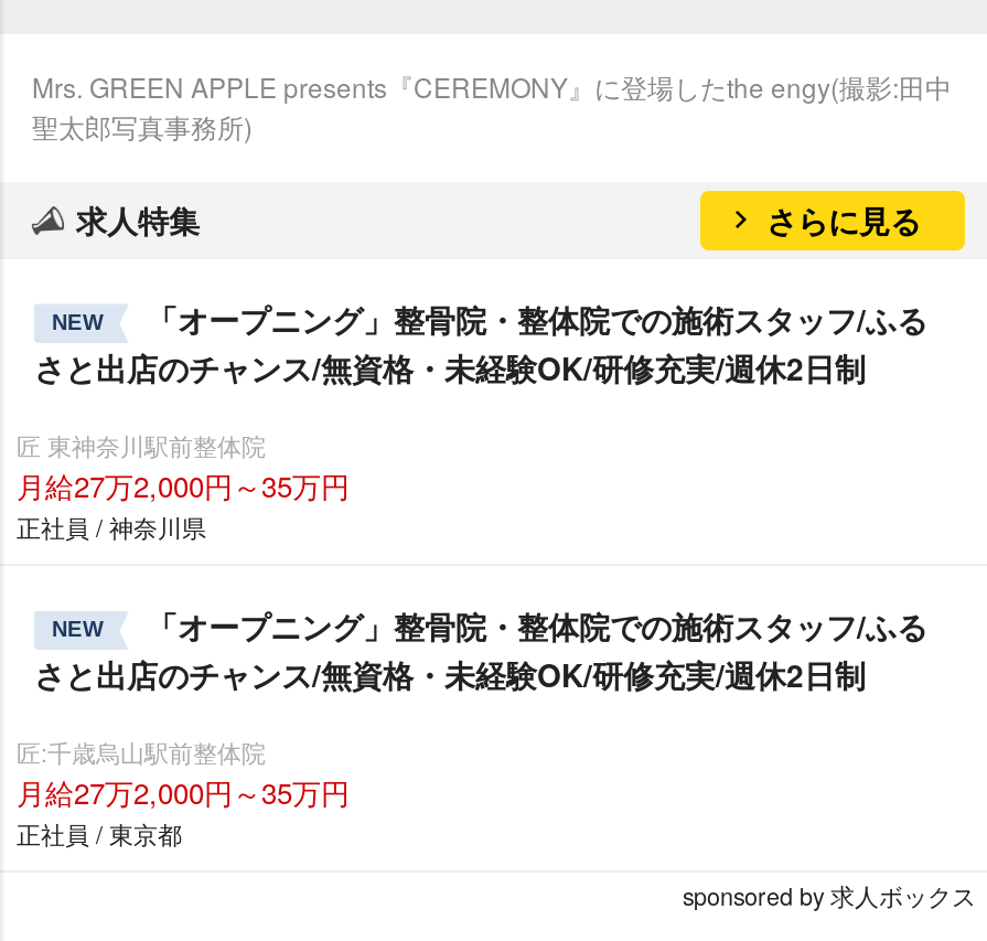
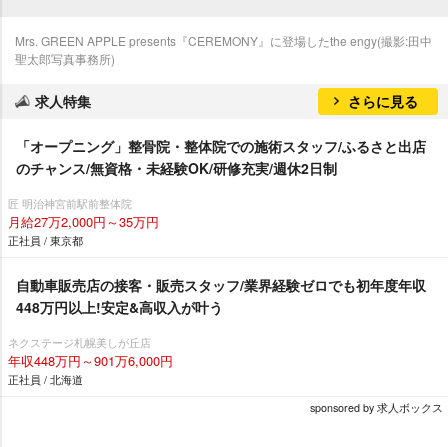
[17,297,927,770] NEW | 「オープニング」整骨院・整体院での施術スタッフ/ふる | さと出店のチャンス/無資格・未経験OK/研修充実/週休2日制 | 匠 東神奈川駅前整体院 | 月給27万2,000円～35万円 | 正社員 / 神奈川県 | NEW | 「オープニング」整骨院・整体院での施術スタッフ/ふる | さと出店のチャンス/無資格・未経験OK/研修充実/週休2日制 | 匠:千歳烏山駅前整体院 -> [8,136,426,211] 「オープニング」整骨院・整体院での施術スタッフ/ふるさと出店 | のチャンス/無資格・未経験OK/研修充実/週休2日制 | 匠 明治神宮前駅前整体院
moved [17,772,350,852] -> [8,212,159,248]: 月給27万2,000円～35万円 | 正社員 / 東京都
none -> [8,275,426,387] 自動車販売店の接客・販売スタッフ/業界経験ゼロでも初年度年収 | 448万円以上!安定&高収入が叶う | ネクステージ札幌美しが丘店 | 年収448万円～901万6,000円 | 正社員 / 北海道

